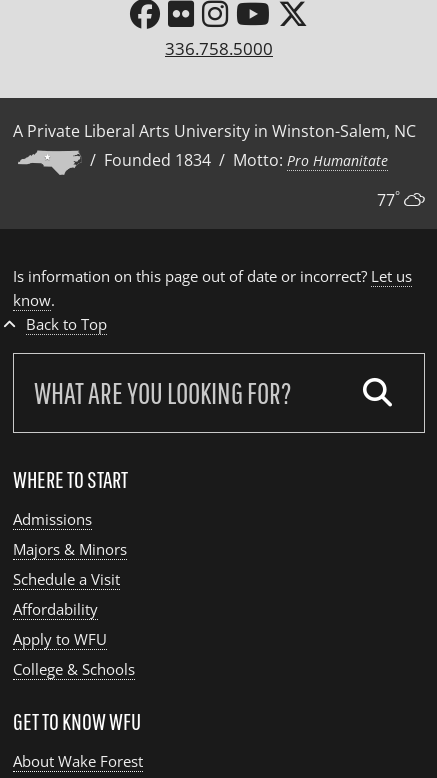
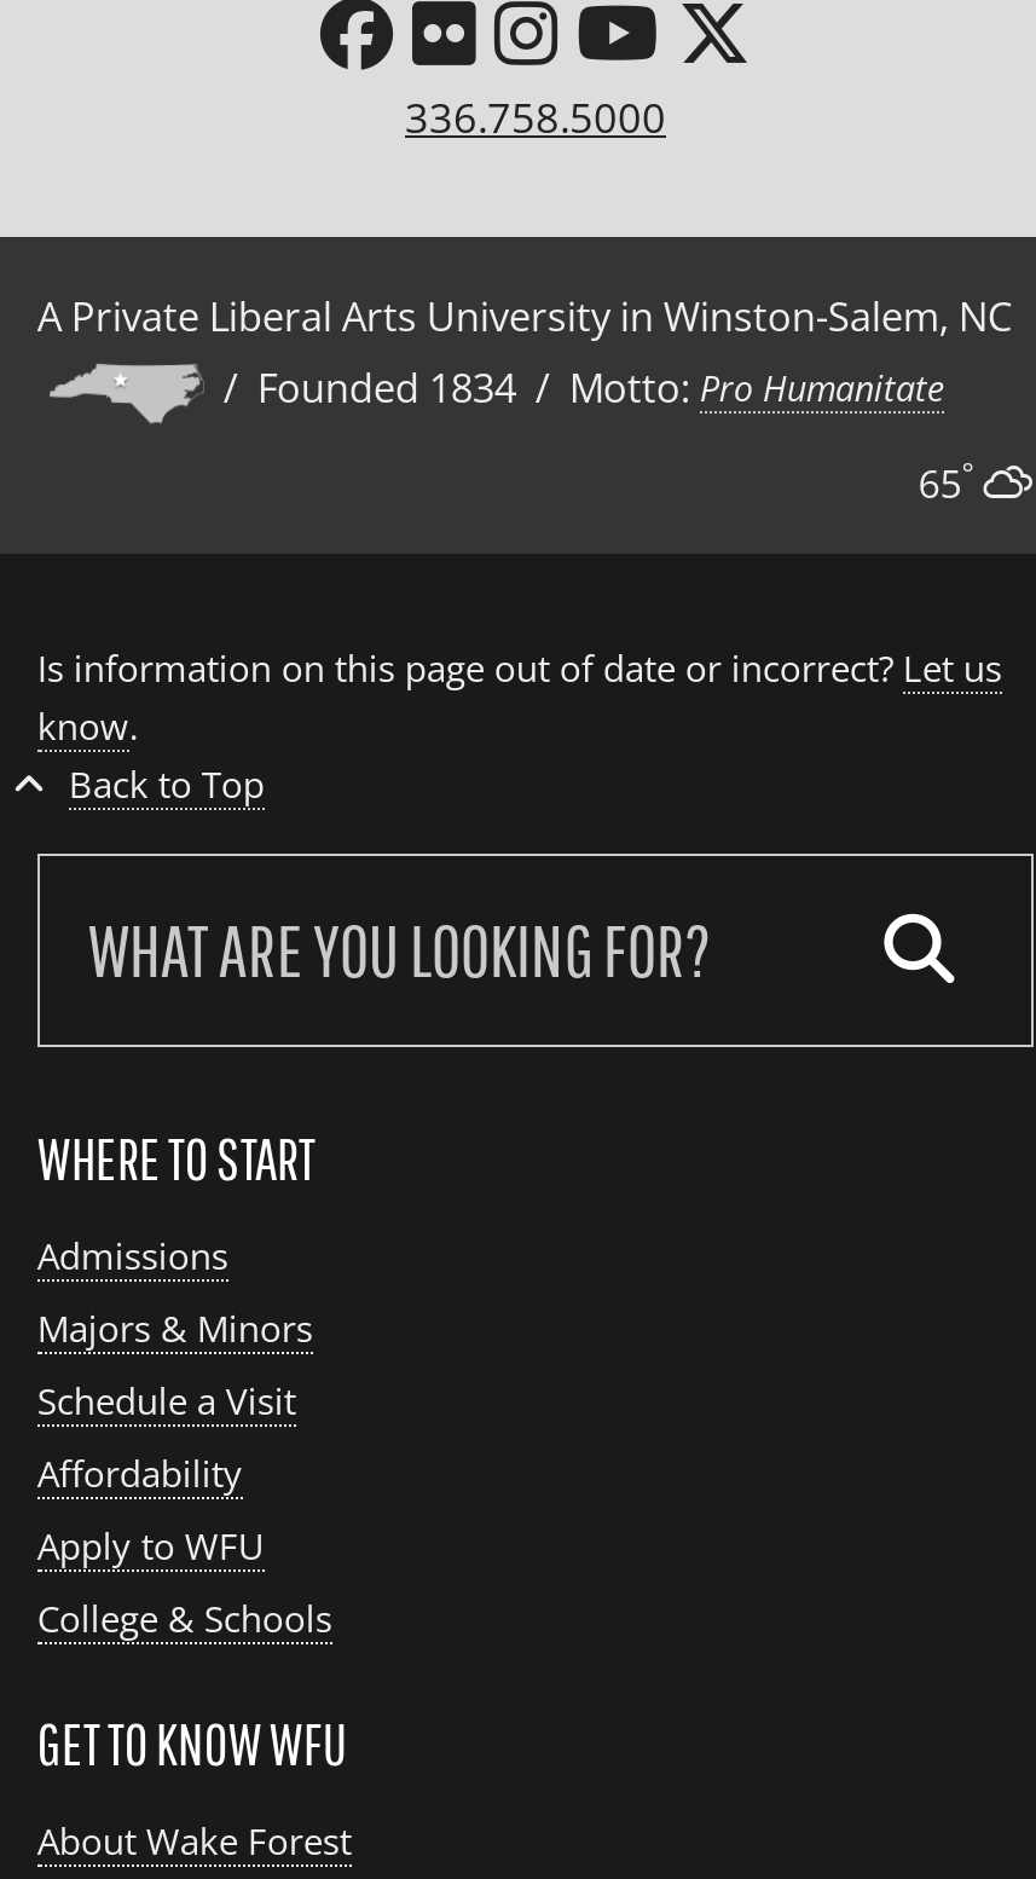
[377,187,400,211] 77° -> [918,451,974,510] 65°

